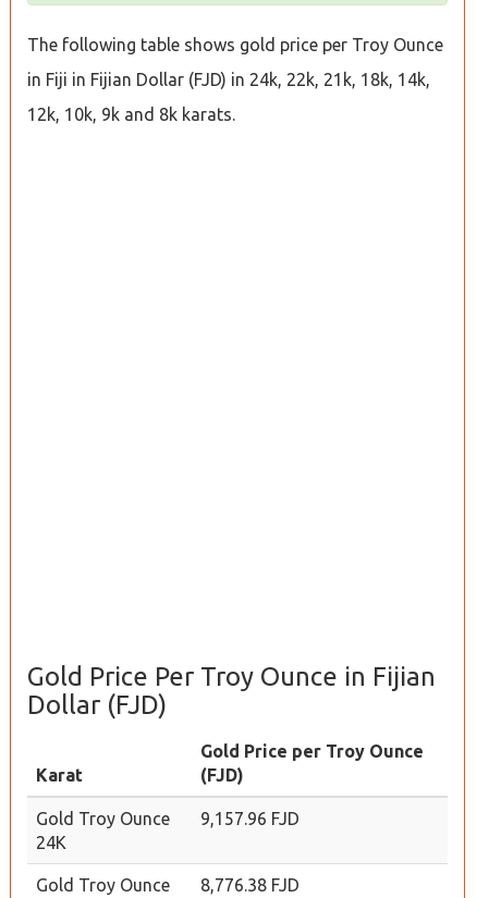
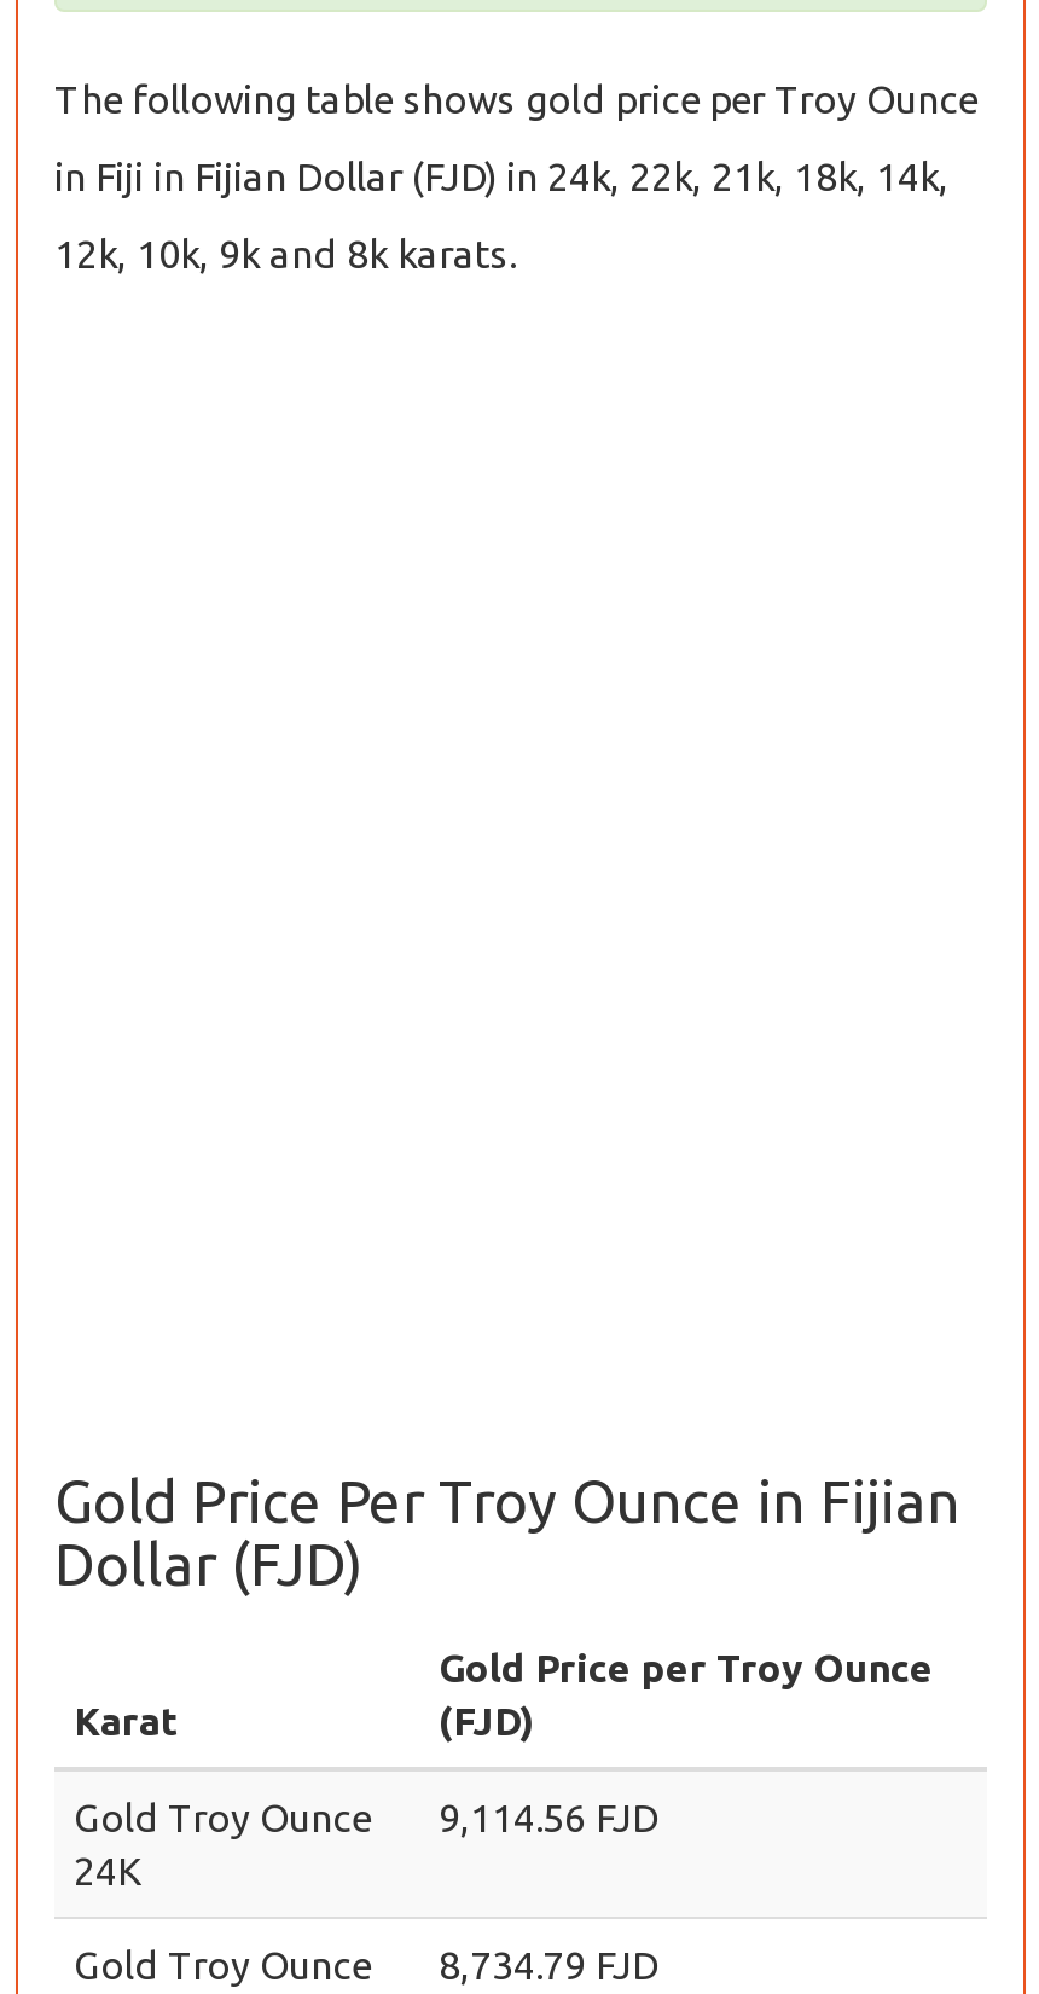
[36,809,299,828] Gold Troy Ounce 9,157.96 FJD -> [74,1796,658,1839] Gold Troy Ounce 9,114.56 FJD
[36,875,299,895] Gold Troy Ounce 8,776.38 FJD -> [74,1943,658,1987] Gold Troy Ounce 8,734.79 FJD

